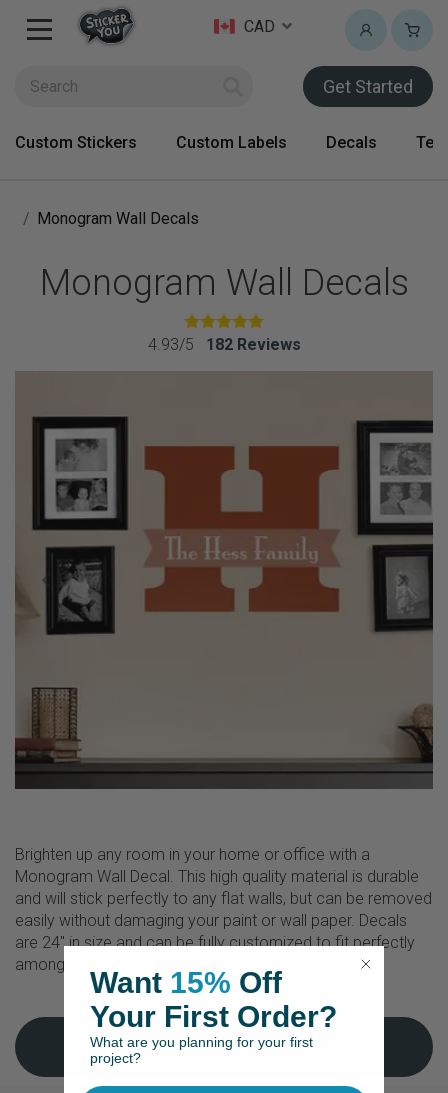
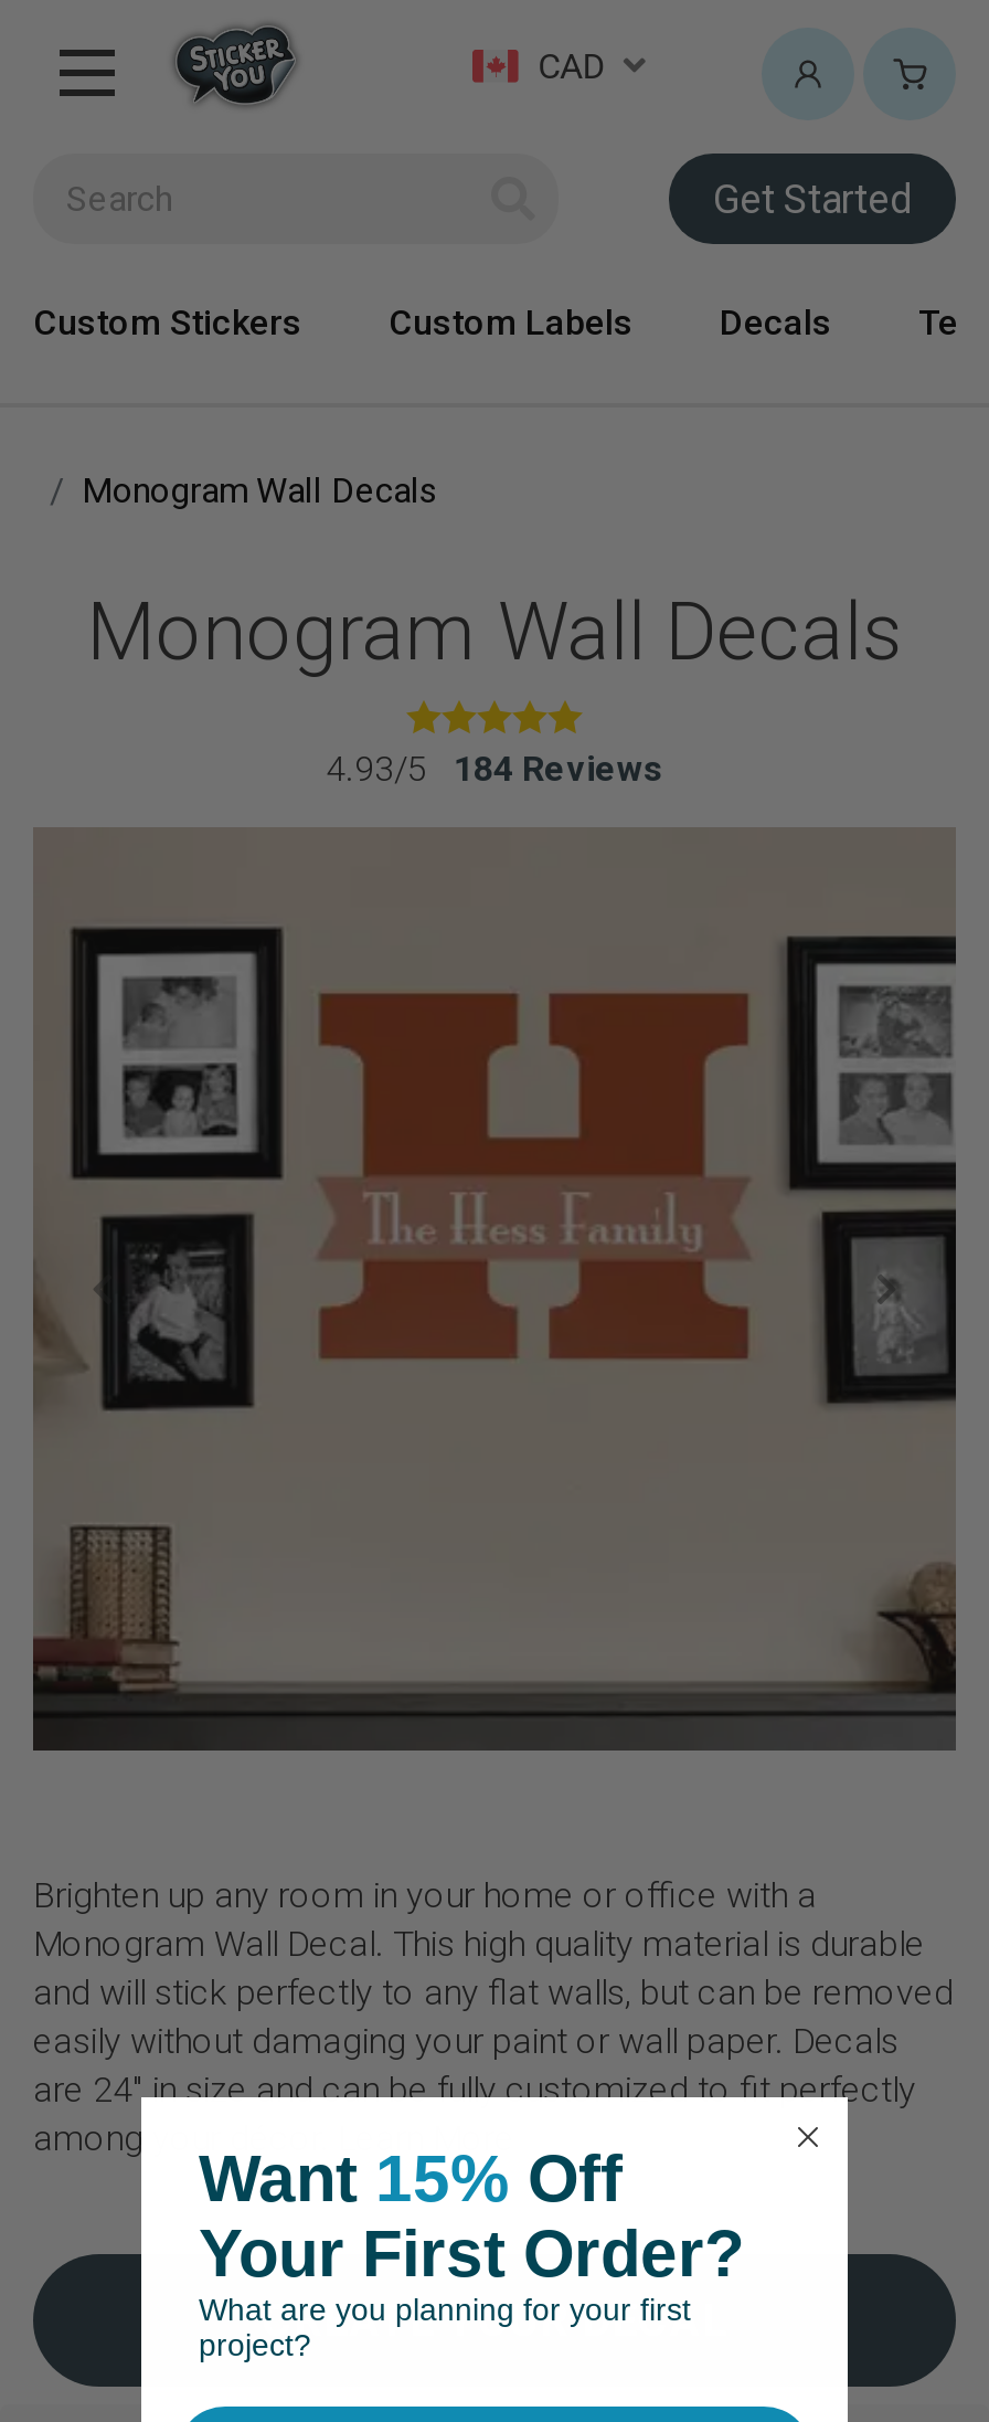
[147,335,300,354] 4.93/5 182 Reviews -> [326,748,663,790] 4.93/5 184 Reviews

